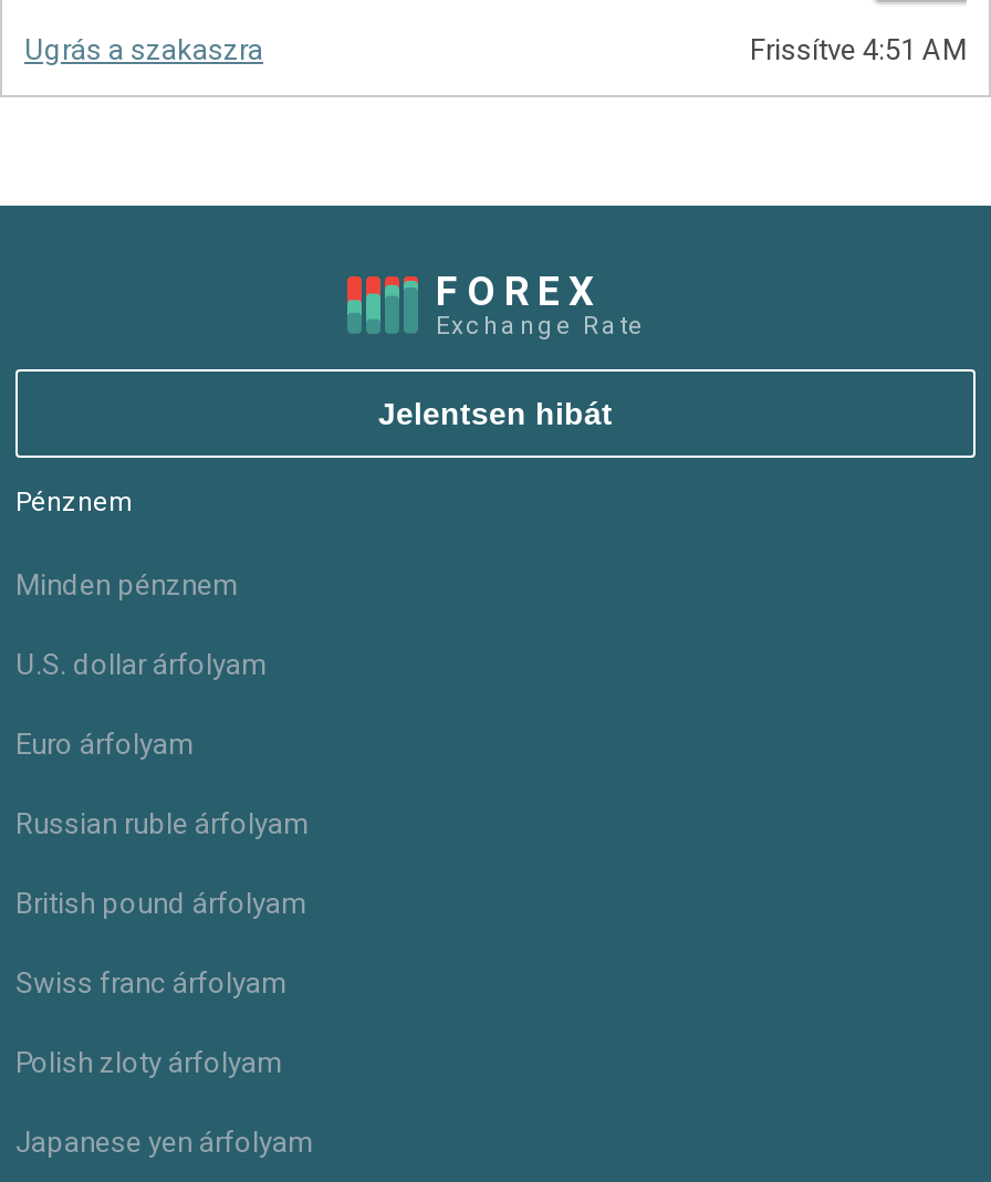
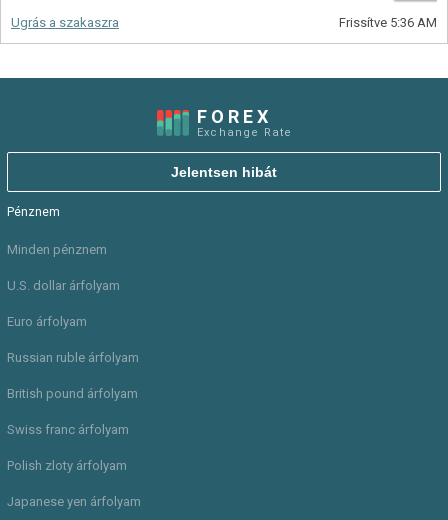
[750,33,967,66] Frissítve 4:51 AM -> [339,15,437,30] Frissítve 5:36 AM

